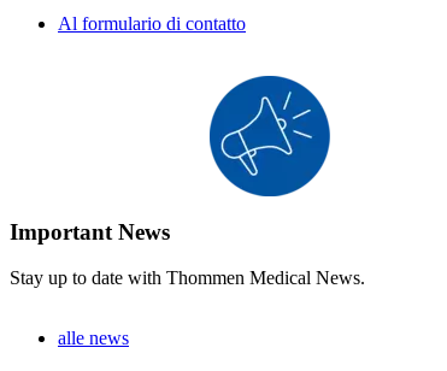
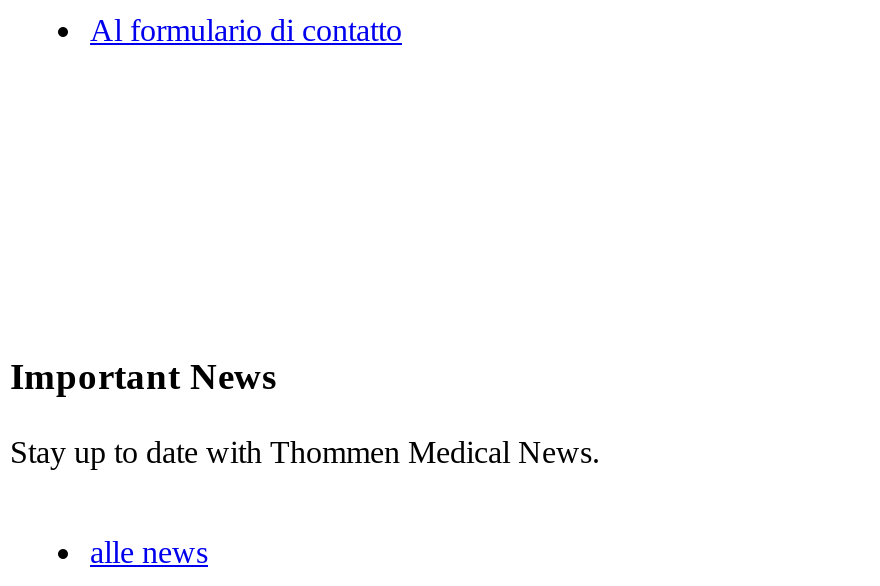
[208,75,331,198] [image] -> none

